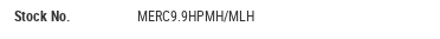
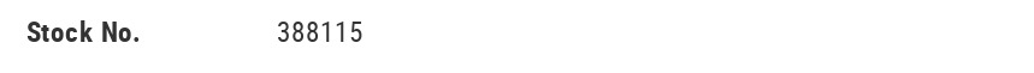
[137,9,254,25] MERC9.9HPMH/MLH -> [277,17,364,50] 388115

